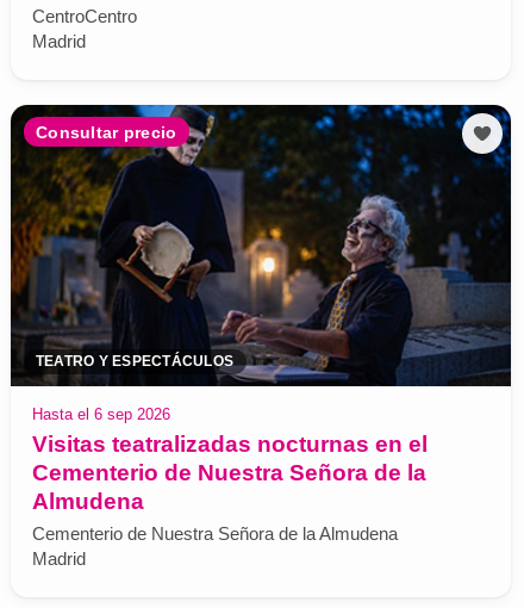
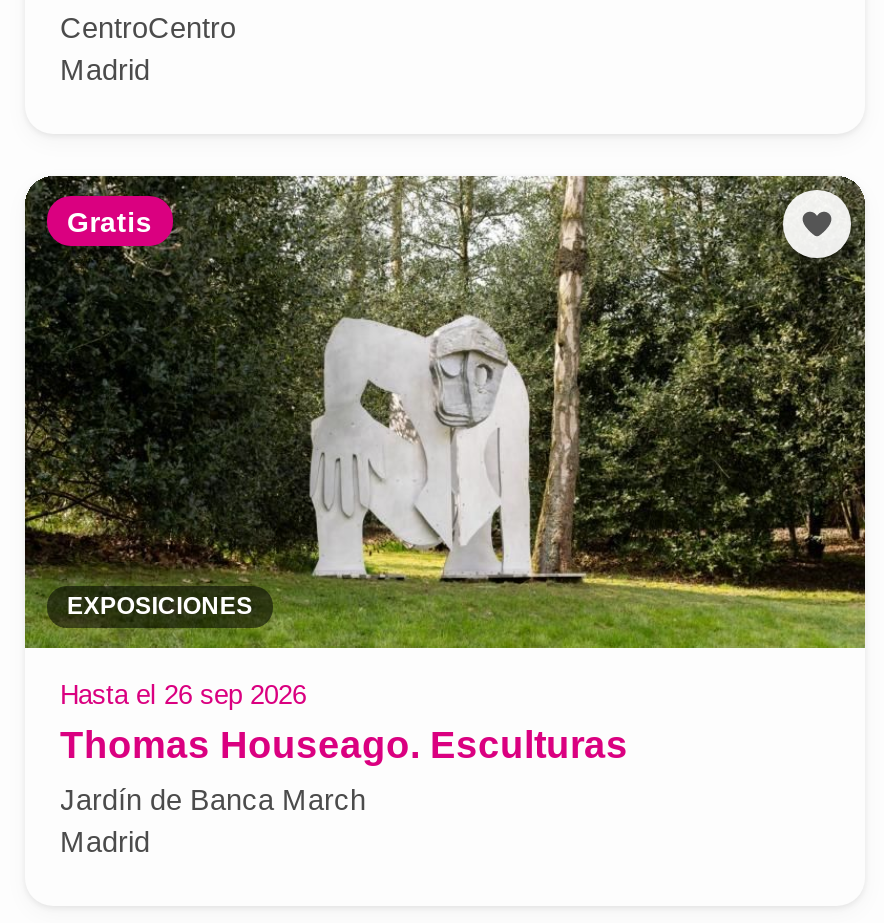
[11,104,512,387] [image] | Consultar precio -> [23,174,867,650] [image] | Gratis
[36,353,233,370] TEATRO Y ESPECTÁCULOS -> [67,592,253,620] EXPOSICIONES
[32,406,427,544] Hasta el 6 sep 2026 | Visitas teatralizadas nocturnas en el | Cementerio de Nuestra Señora de la | Almudena | Cementerio de Nuestra Señora de la Almudena -> [60,680,628,816] Hasta el 26 sep 2026 | Thomas Houseago. Esculturas | Jardín de Banca March

